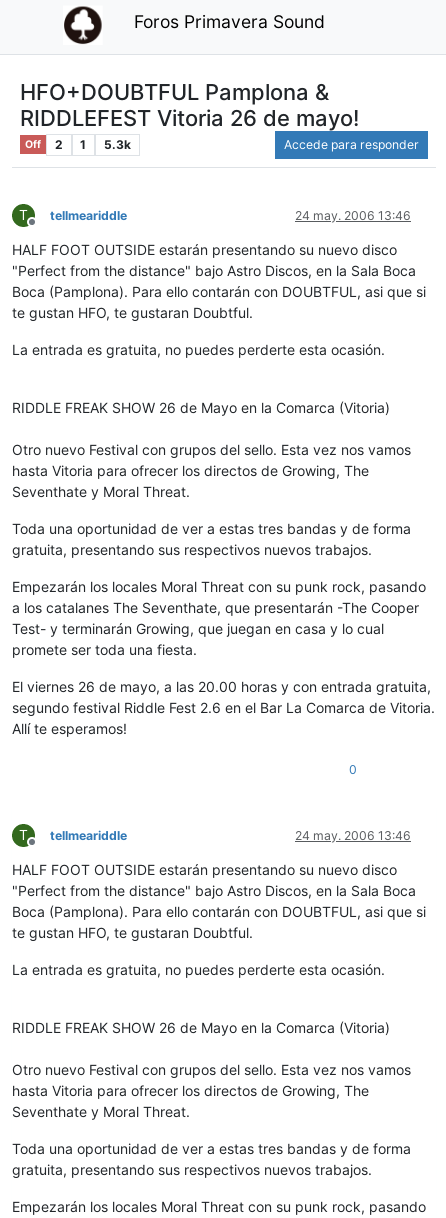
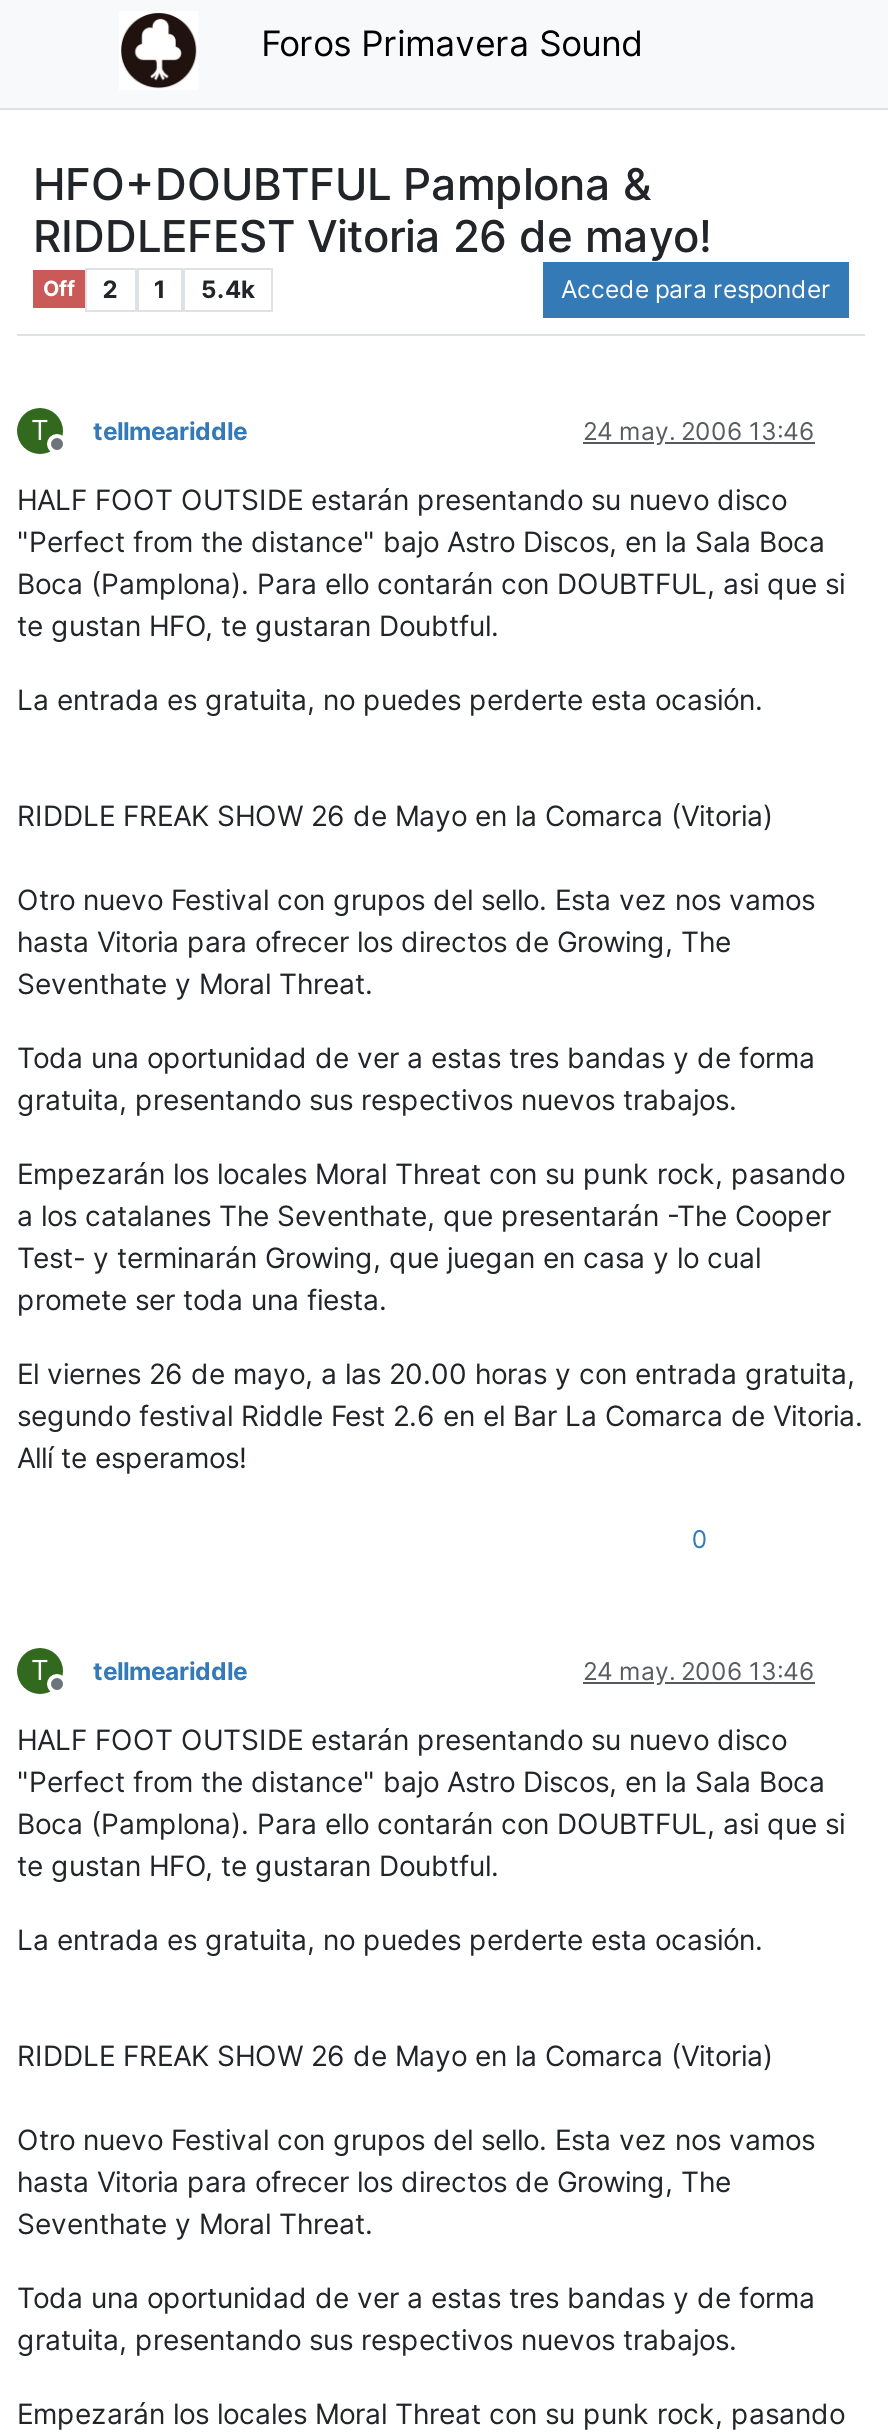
[25,137,131,152] Off 2 1 5.3k -> [43,274,255,304] Off 2 1 5.4k

